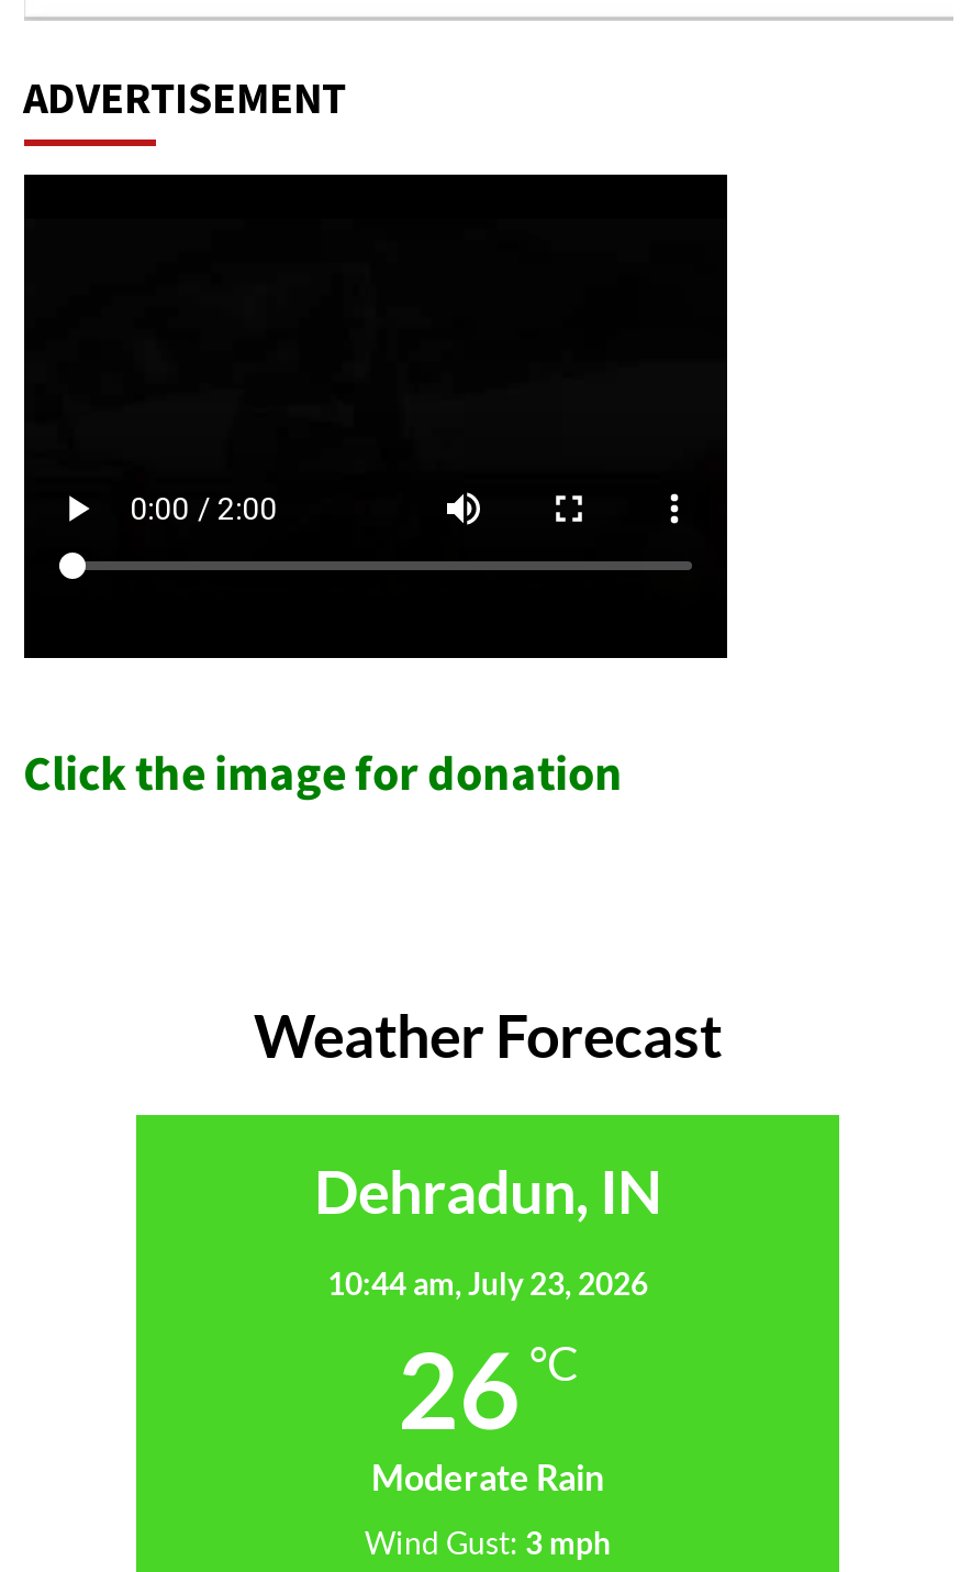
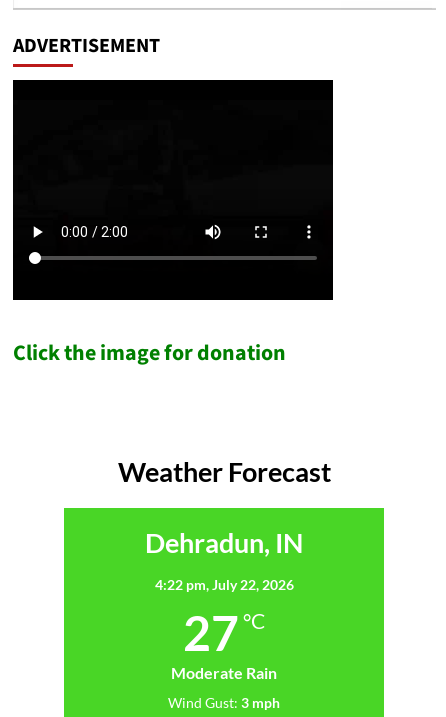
[327,1264,648,1301] 10:44 am, July 23, 2026 -> [154,576,293,593] 4:22 pm, July 22, 2026
[398,1325,578,1450] 26 °C -> [183,604,265,661] 27 °C

